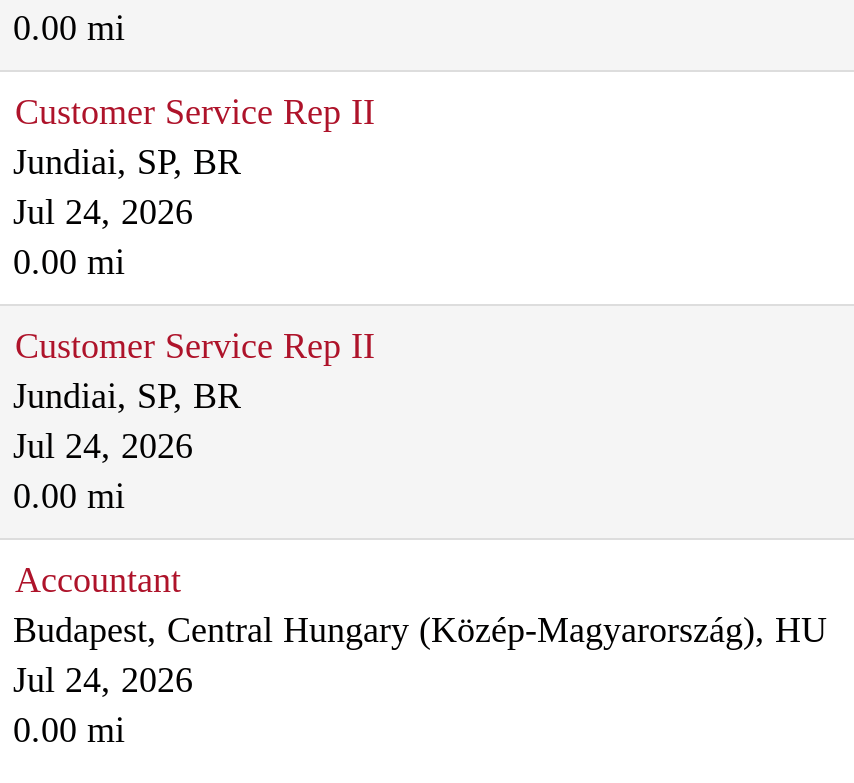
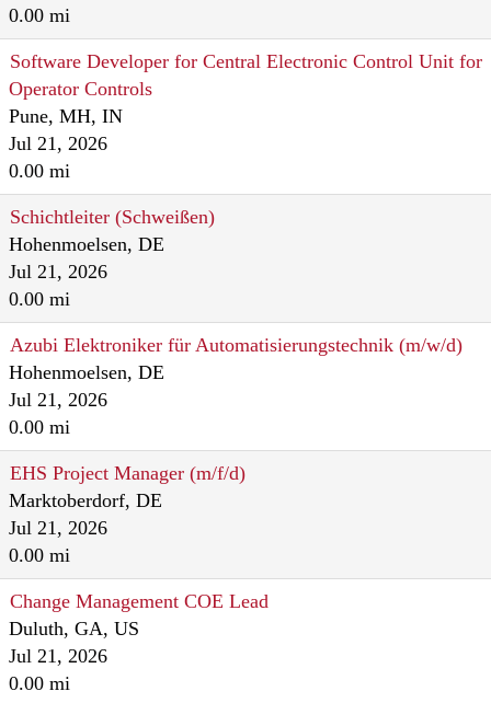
[13,92,375,232] Customer Service Rep II | Jundiai, SP, BR | Jul 24, 2026 -> [9,50,482,154] Software Developer for Central Electronic Control Unit for | Operator Controls | Pune, MH, IN | Jul 21, 2026
[13,326,375,466] Customer Service Rep II | Jundiai, SP, BR | Jul 24, 2026 -> [9,206,215,283] Schichtleiter (Schweißen) | Hohenmoelsen, DE | Jul 21, 2026
[13,560,827,700] Accountant | Budapest, Central Hungary (Közép-Magyarország), HU | Jul 24, 2026 -> [9,334,463,667] Azubi Elektroniker für Automatisierungstechnik (m/w/d) | Hohenmoelsen, DE | Jul 21, 2026 | 0.00 mi | EHS Project Manager (m/f/d) | Marktoberdorf, DE | Jul 21, 2026 | 0.00 mi | Change Management COE Lead | Duluth, GA, US | Jul 21, 2026

